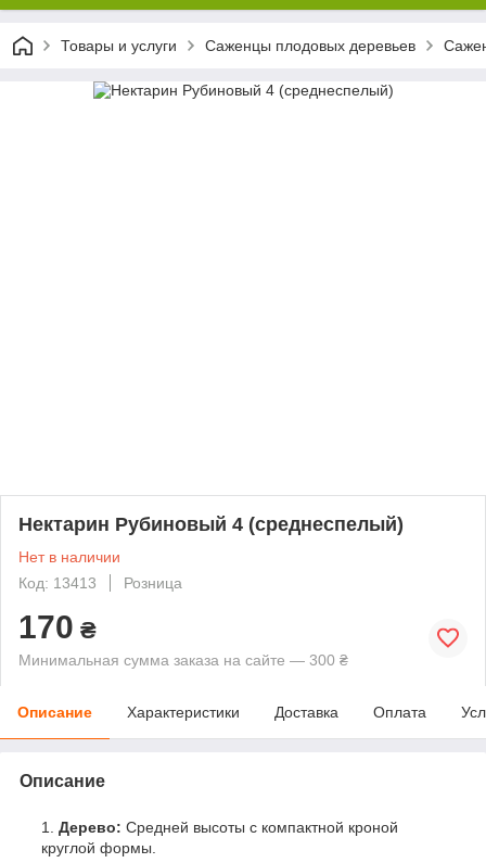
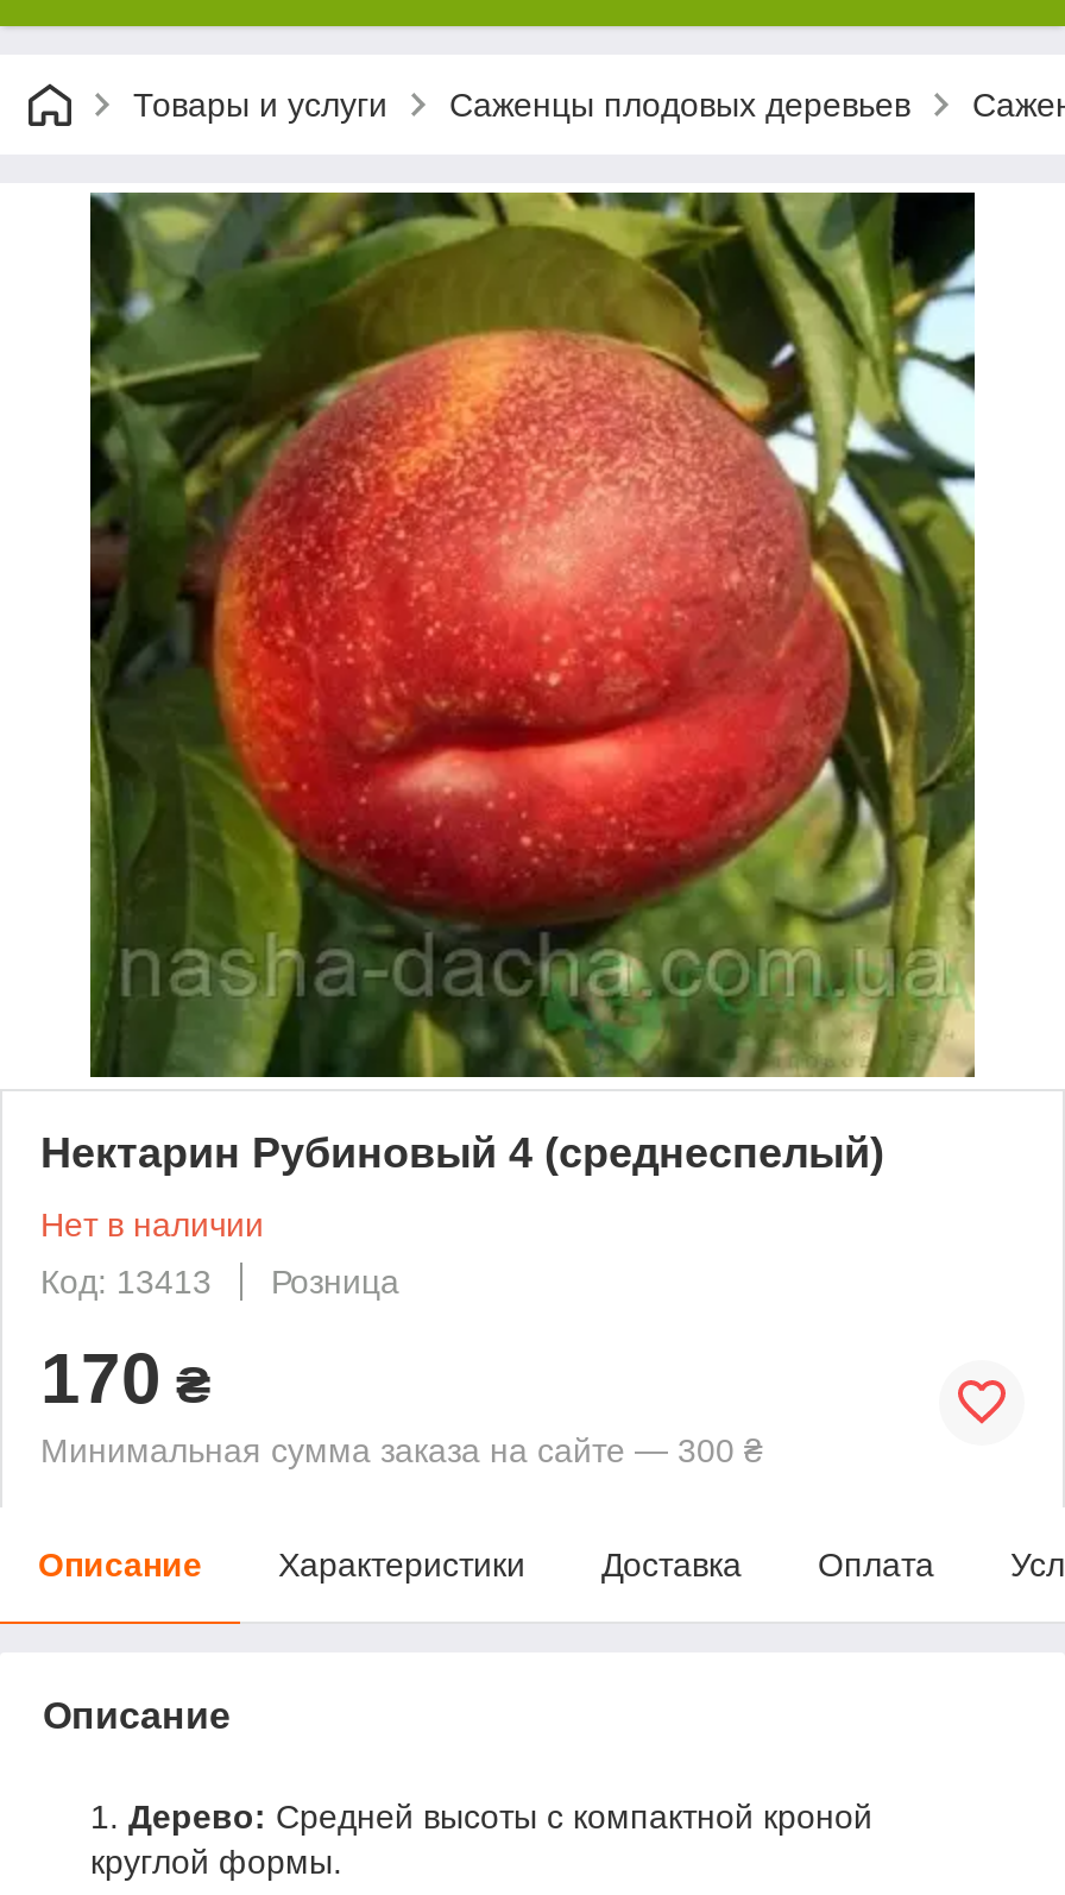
none -> [88,183,977,1079] [image]

